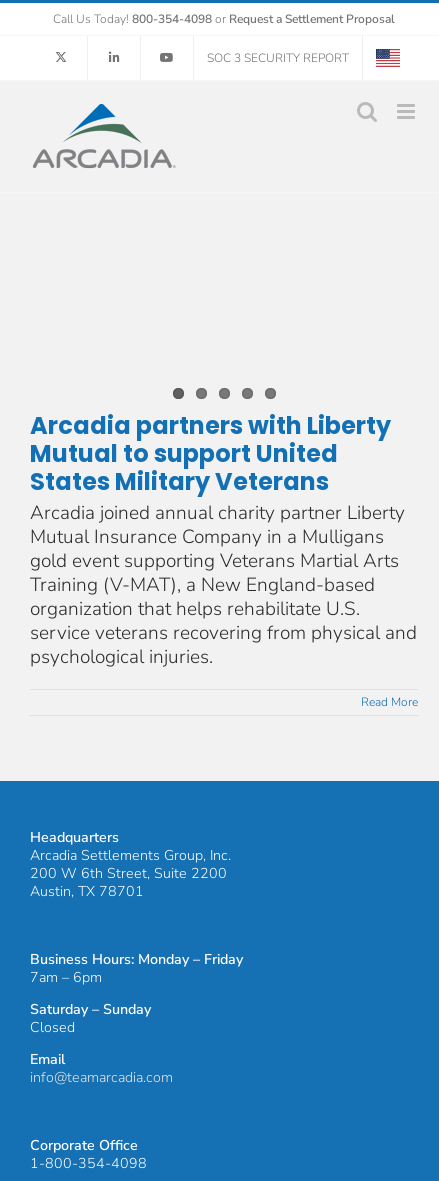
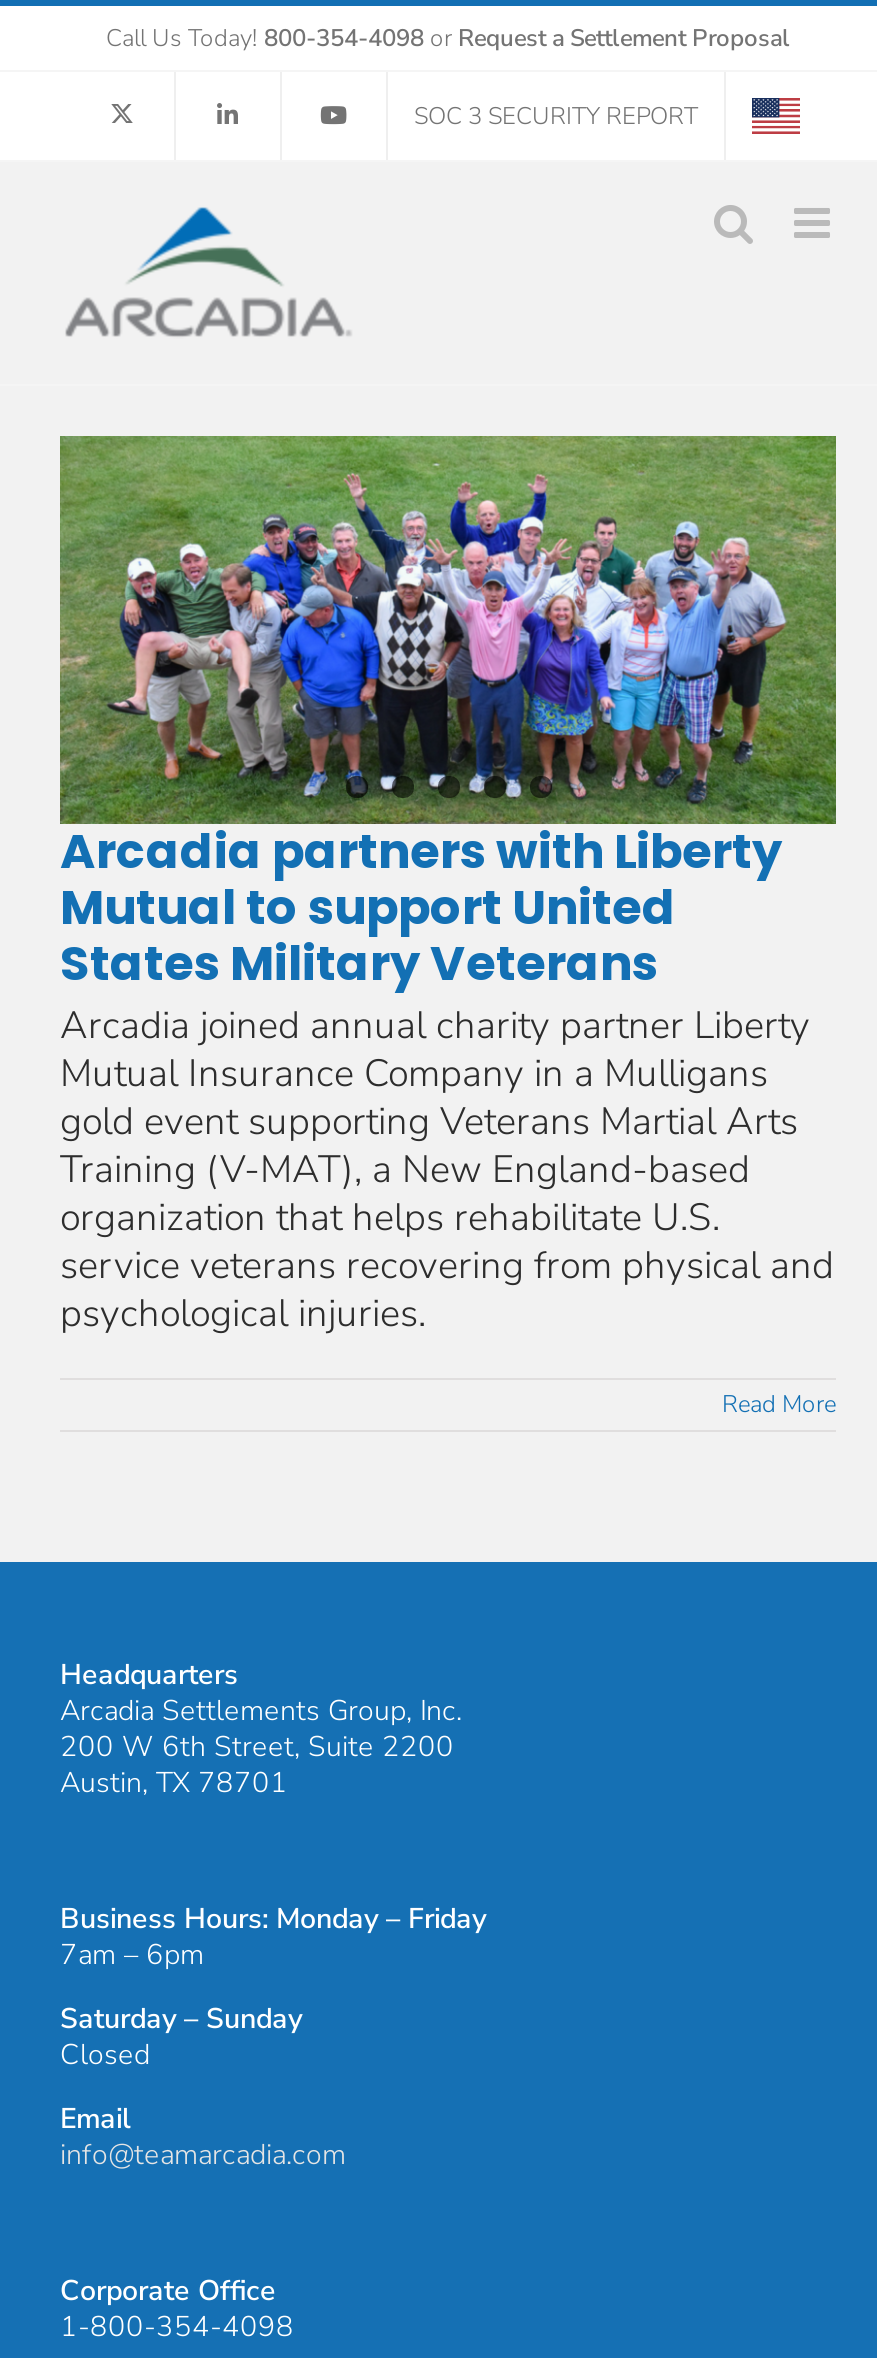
none -> [58,434,838,826] [image]

